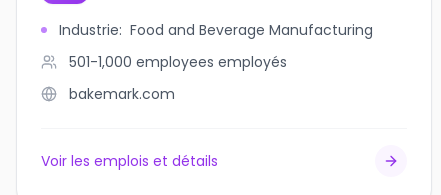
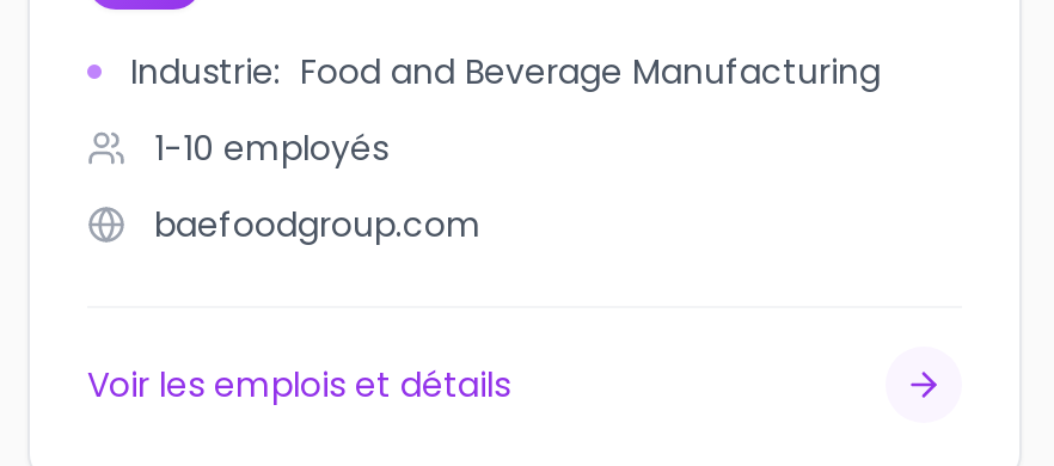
[69,52,287,72] 501-1,000 employees employés -> [154,124,388,172] 1-10 employés
[69,84,175,104] bakemark.com -> [154,201,482,249] baefoodgroup.com

